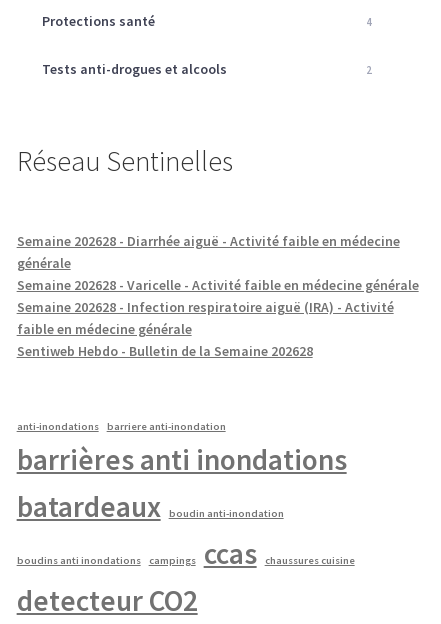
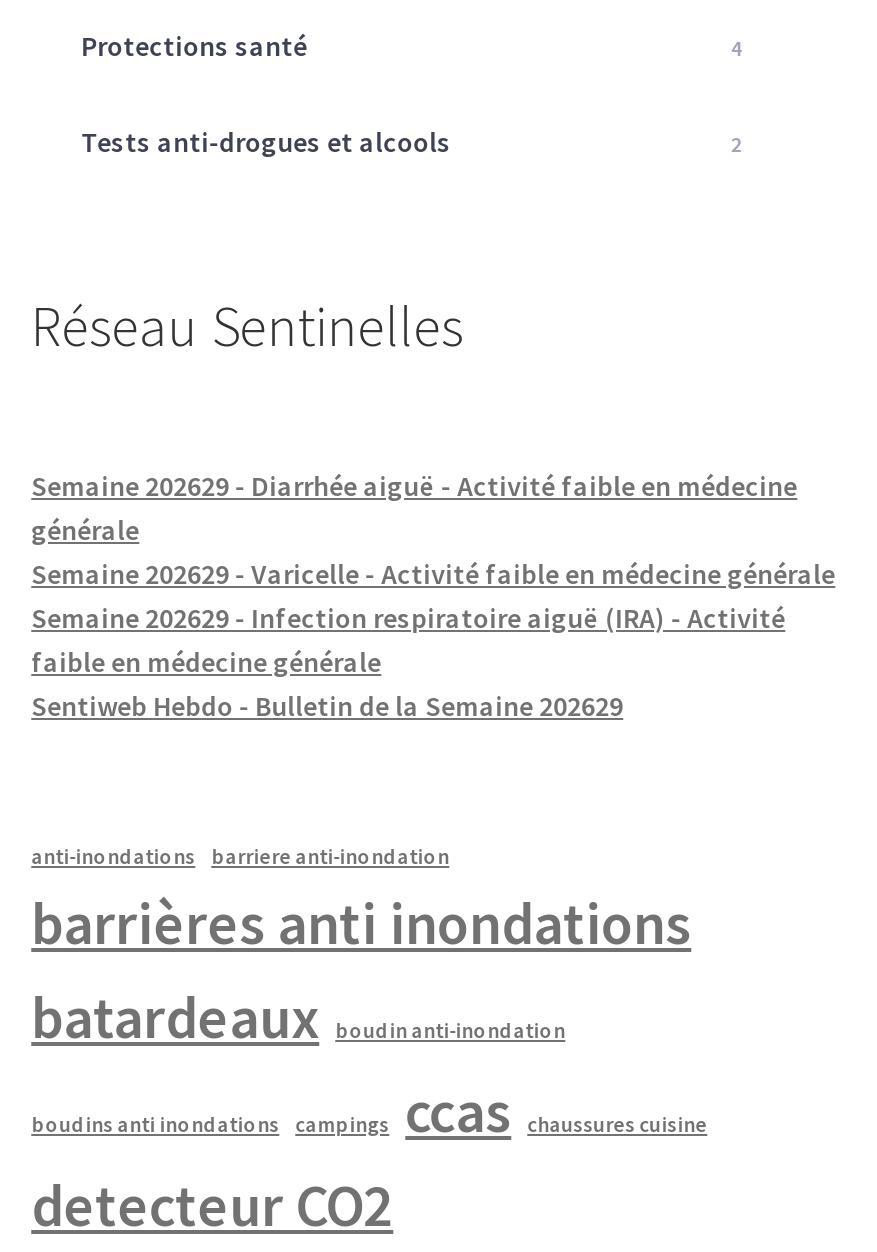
[17,232,400,250] Semaine 202628 - Diarrhée aiguë - Activité faible en médecine -> [31,467,797,503] Semaine 202629 - Diarrhée aiguë - Activité faible en médecine
[17,276,419,294] Semaine 202628 - Varicelle - Activité faible en médecine générale -> [31,555,835,591] Semaine 202629 - Varicelle - Activité faible en médecine générale
[17,298,394,316] Semaine 202628 - Infection respiratoire aiguë (IRA) - Activité -> [31,599,785,635] Semaine 202629 - Infection respiratoire aiguë (IRA) - Activité
[17,342,313,360] Sentiweb Hebdo - Bulletin de la Semaine 202628 -> [31,687,623,723] Sentiweb Hebdo - Bulletin de la Semaine 202629

